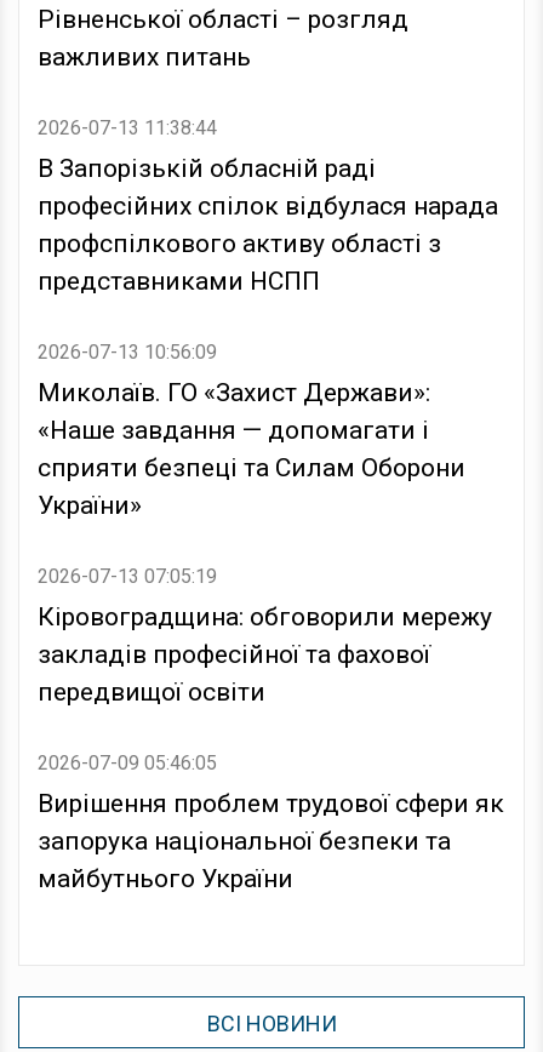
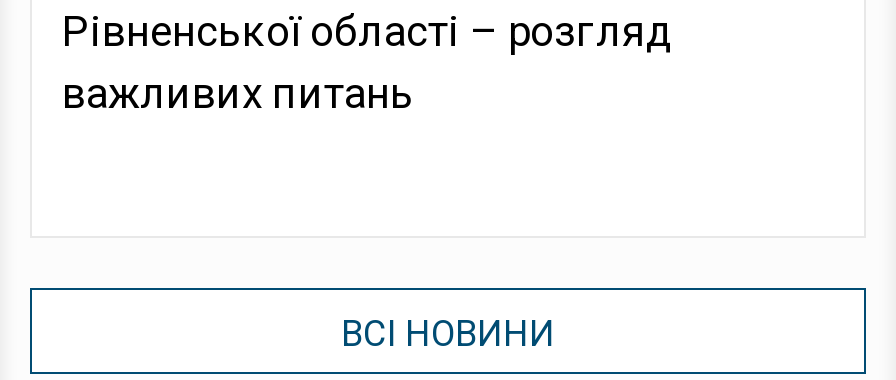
[38,116,504,893] 2026-07-13 11:38:44 | В Запорізькій обласній раді | професійних спілок відбулася нарада | профспілкового активу області з | представниками НСПП | 2026-07-13 10:56:09 | Миколаїв. ГО «Захист Держави»: | «Наше завдання — допомагати і | сприяти безпеці та Силам Оборони | України» | 2026-07-13 07:05:19 | Кіровоградщина: обговорили мережу | закладів професійної та фахової | передвищої освіти | 2026-07-09 05:46:05 | Вирішення проблем трудової сфери як | запорука національної безпеки та | майбутнього України -> none

